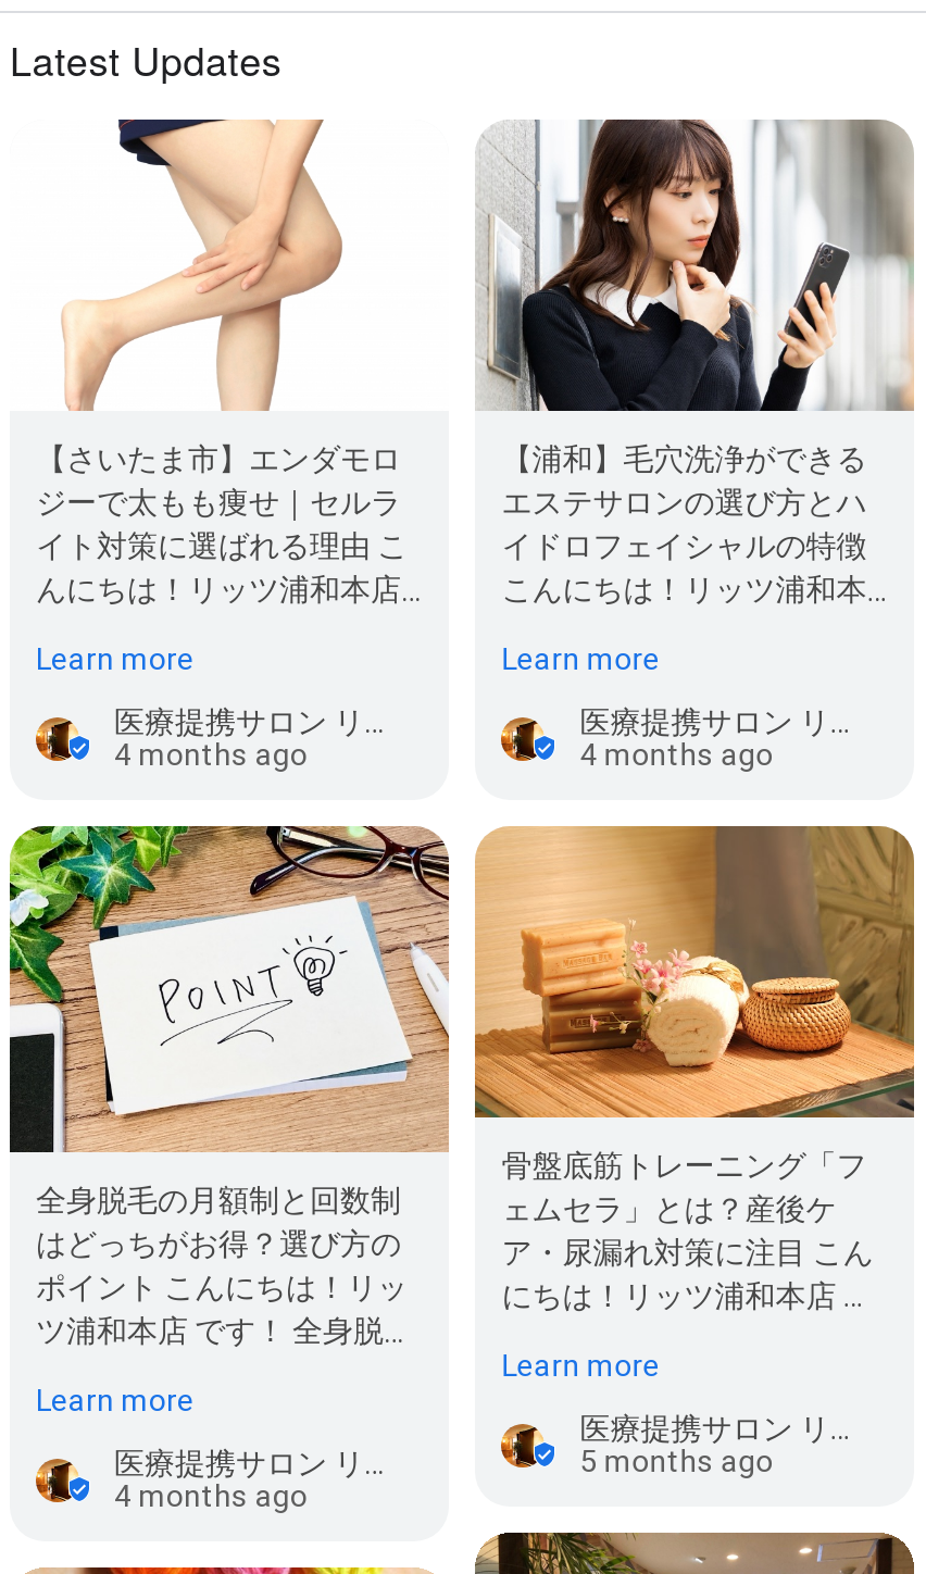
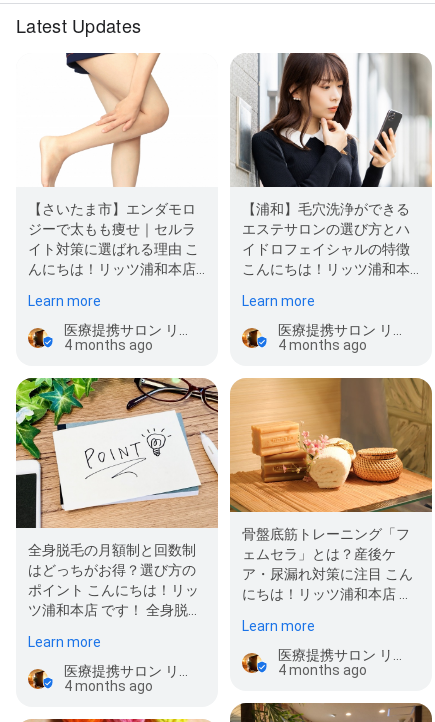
[580,1444,773,1478] 5 months ago -> [278,662,367,678] 4 months ago

